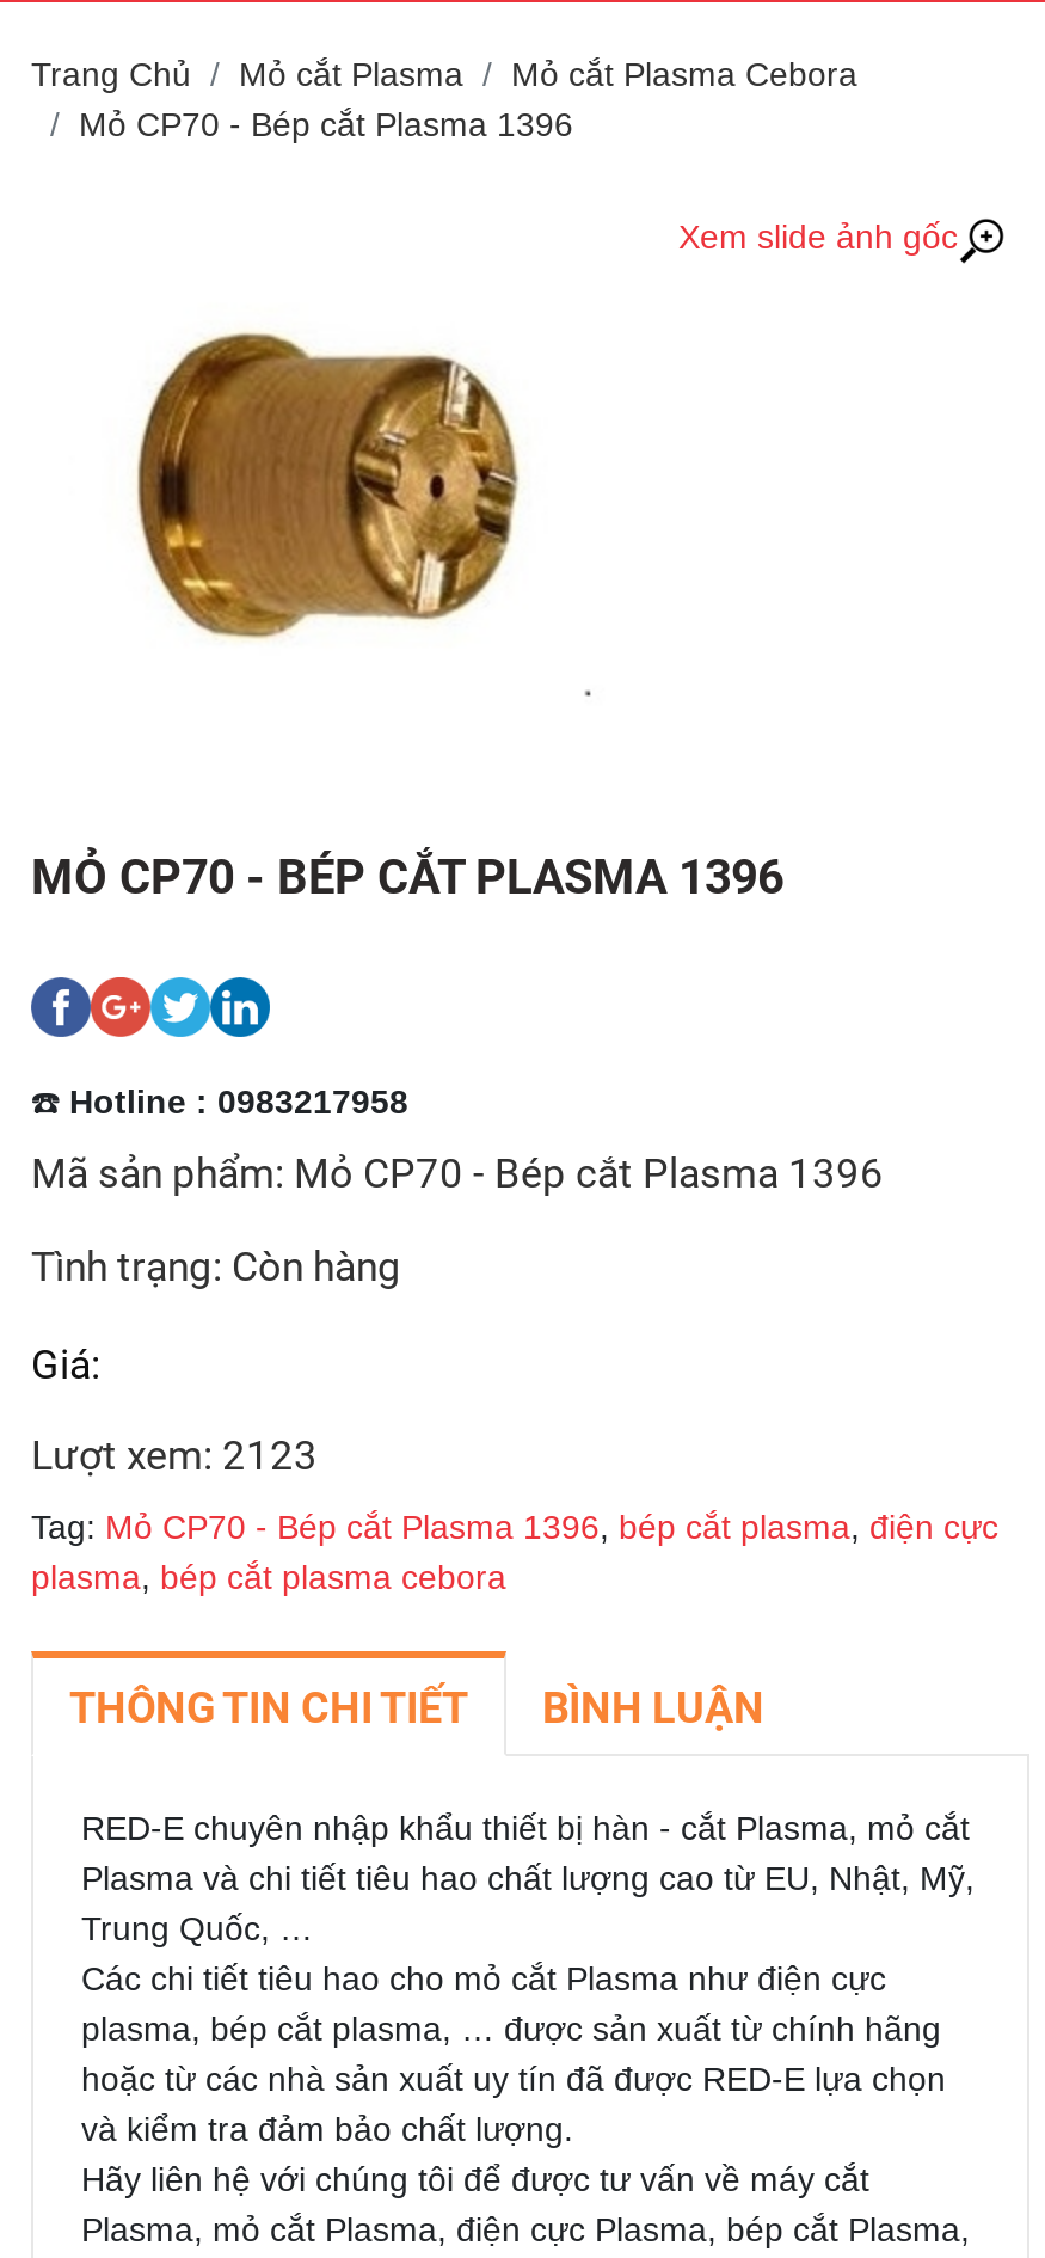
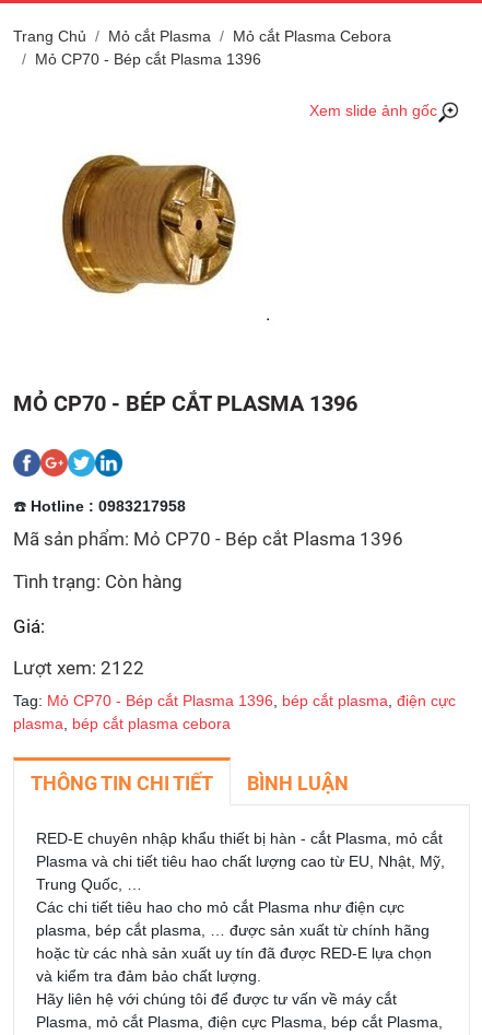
[31,1432,318,1480] Lượt xem: 2123 -> [13,657,144,679] Lượt xem: 2122

